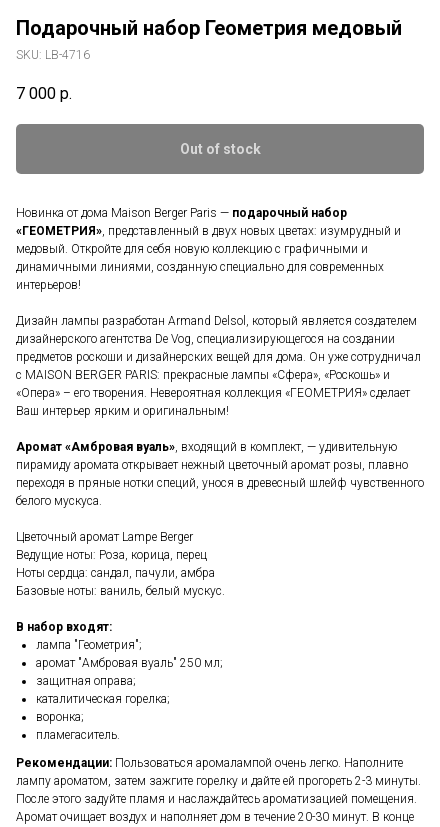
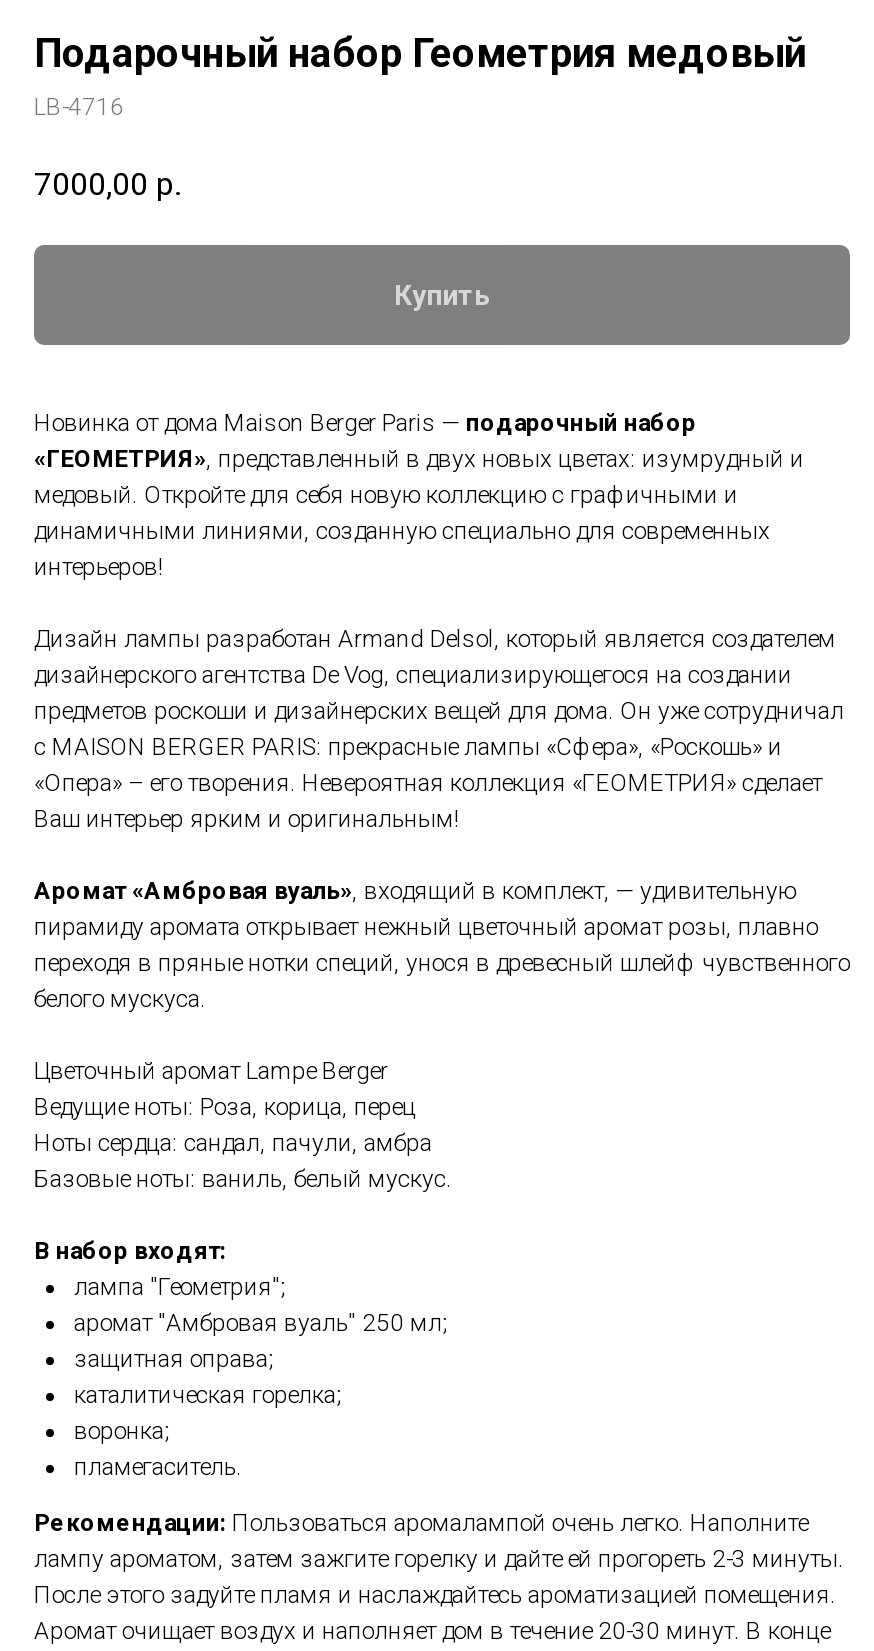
[16,48,90,62] SKU: LB-4716 -> [34,93,124,121] LB-4716
[16,84,72,103] 7 000 р. -> [34,166,180,204] 7000,00 р.
[179,141,260,157] Out of stock -> [394,280,490,312] Купить

